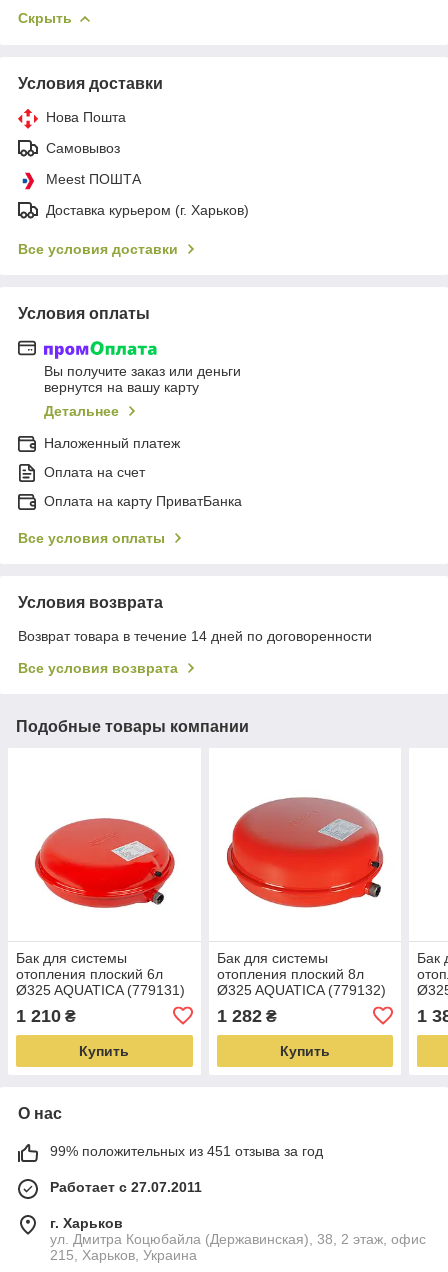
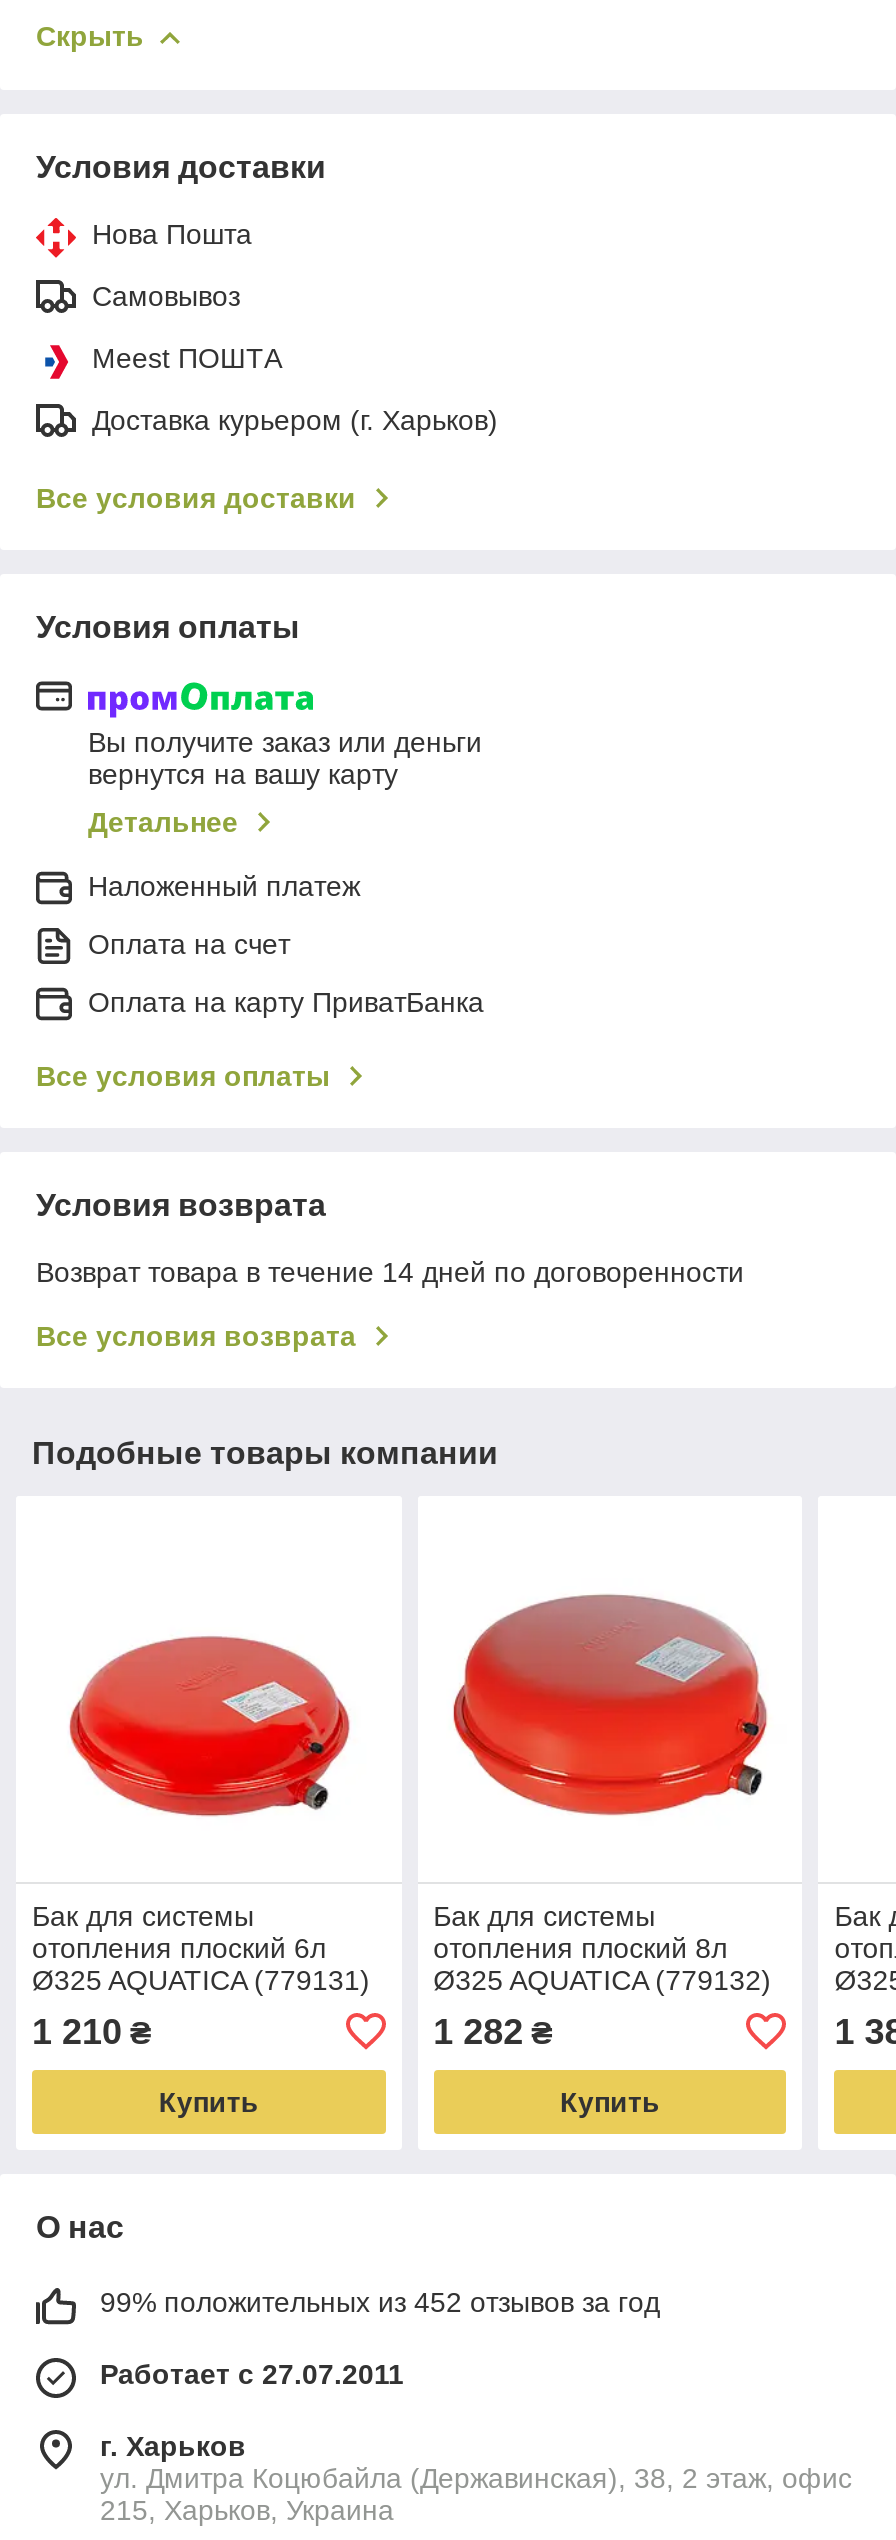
[50,1143,323,1159] 99% положительных из 451 отзыва за год -> [100,2286,660,2318] 99% положительных из 452 отзывов за год

